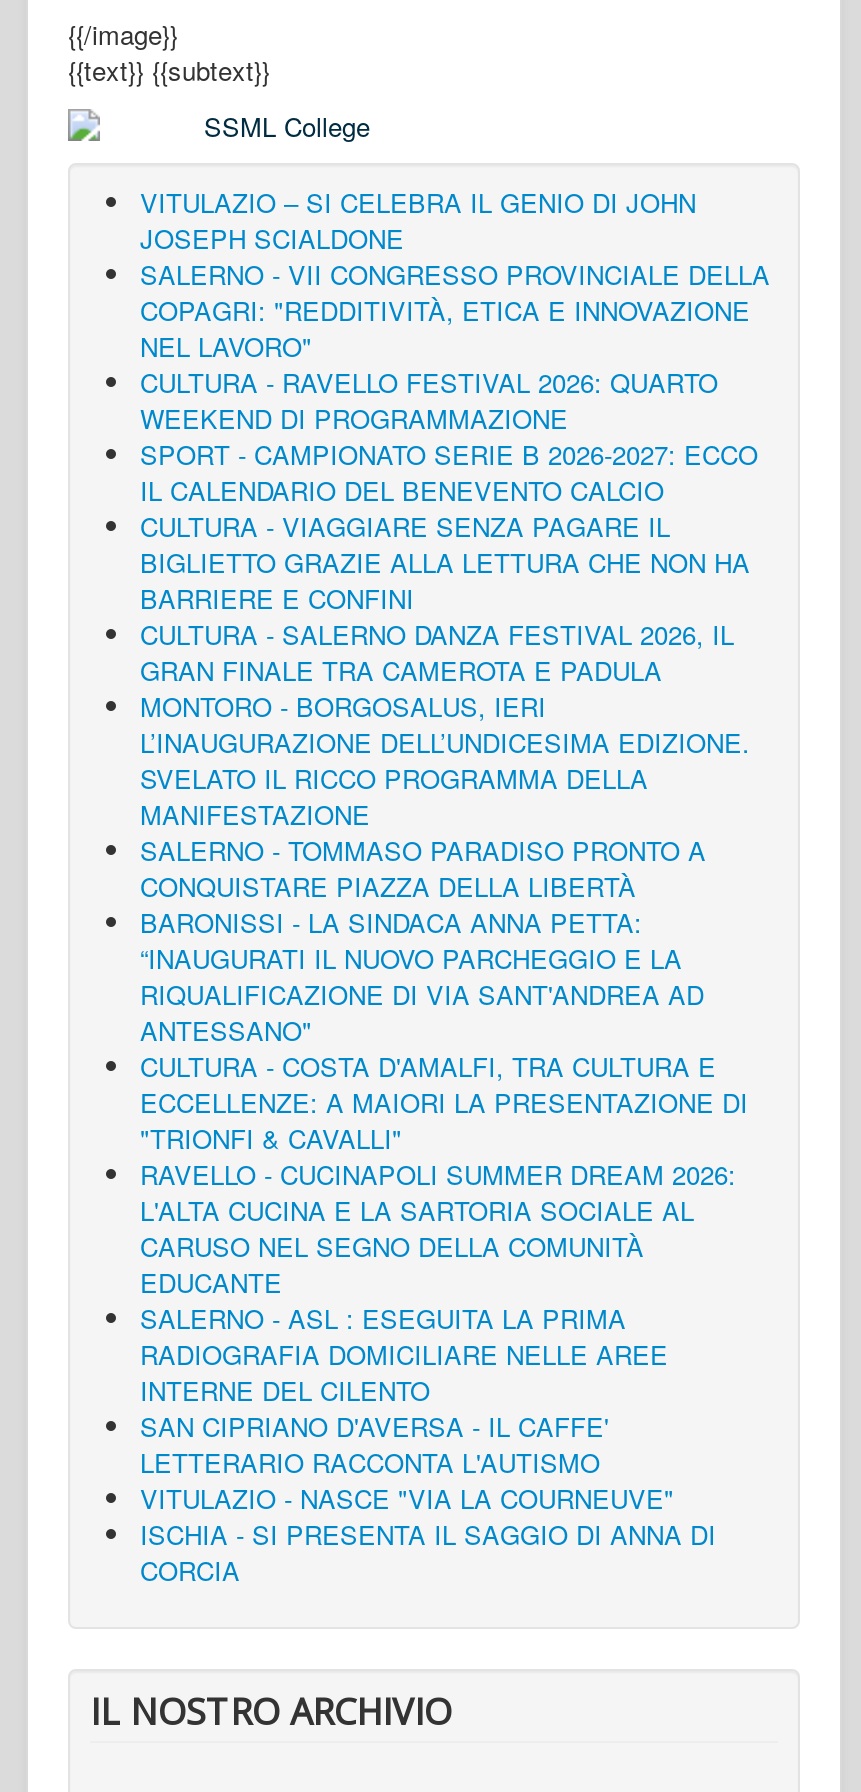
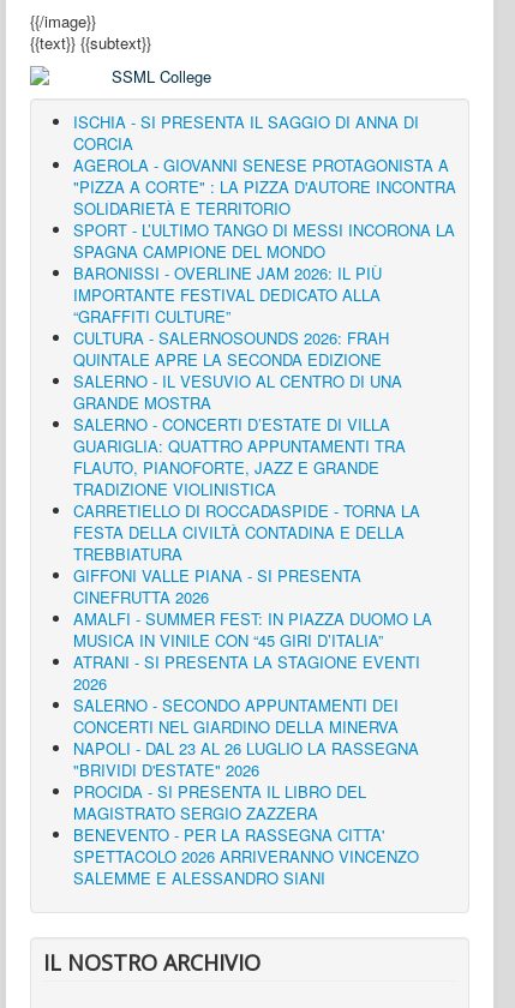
[140,184,770,1518] VITULAZIO – SI CELEBRA IL GENIO DI JOHN | JOSEPH SCIALDONE | SALERNO - VII CONGRESSO PROVINCIALE DELLA | COPAGRI: "REDDITIVITÀ, ETICA E INNOVAZIONE | NEL LAVORO" | CULTURA - RAVELLO FESTIVAL 2026: QUARTO | WEEKEND DI PROGRAMMAZIONE | SPORT - CAMPIONATO SERIE B 2026-2027: ECCO | IL CALENDARIO DEL BENEVENTO CALCIO | CULTURA - VIAGGIARE SENZA PAGARE IL | BIGLIETTO GRAZIE ALLA LETTURA CHE NON HA | BARRIERE E CONFINI | CULTURA - SALERNO DANZA FESTIVAL 2026, IL | GRAN FINALE TRA CAMEROTA E PADULA | MONTORO - BORGOSALUS, IERI | L’INAUGURAZIONE DELL’UNDICESIMA EDIZIONE. | SVELATO IL RICCO PROGRAMMA DELLA | MANIFESTAZIONE | SALERNO - TOMMASO PARADISO PRONTO A | CONQUISTARE PIAZZA DELLA LIBERTÀ | BARONISSI - LA SINDACA ANNA PETTA: | “INAUGURATI IL NUOVO PARCHEGGIO E LA | RIQUALIFICAZIONE DI VIA SANT'ANDREA AD | ANTESSANO" | CULTURA - COSTA D'AMALFI, TRA CULTURA E | ECCELLENZE: A MAIORI LA PRESENTAZIONE DI | "TRIONFI & CAVALLI" | RAVELLO - CUCINAPOLI SUMMER DREAM 2026: | L'ALTA CUCINA E LA SARTORIA SOCIALE AL | CARUSO NEL SEGNO DELLA COMUNITÀ | EDUCANTE | SALERNO - ASL : ESEGUITA LA PRIMA | RADIOGRAFIA DOMICILIARE NELLE AREE | INTERNE DEL CILENTO | SAN CIPRIANO D'AVERSA - IL CAFFE' | LETTERARIO RACCONTA L'AUTISMO | VITULAZIO - NASCE "VIA LA COURNEUVE" -> none
moved [140,1516,716,1590] -> [73,111,419,155]: ISCHIA - SI PRESENTA IL SAGGIO DI ANNA DI | CORCIA
none -> [73,154,456,890] AGEROLA - GIOVANNI SENESE PROTAGONISTA A | "PIZZA A CORTE" : LA PIZZA D'AUTORE INCONTRA | SOLIDARIETÀ E TERRITORIO | SPORT - L’ULTIMO TANGO DI MESSI INCORONA LA | SPAGNA CAMPIONE DEL MONDO | BARONISSI - OVERLINE JAM 2026: IL PIÙ | IMPORTANTE FESTIVAL DEDICATO ALLA | “GRAFFITI CULTURE” | CULTURA - SALERNOSOUNDS 2026: FRAH | QUINTALE APRE LA SECONDA EDIZIONE | SALERNO - IL VESUVIO AL CENTRO DI UNA | GRANDE MOSTRA | SALERNO - CONCERTI D’ESTATE DI VILLA | GUARIGLIA: QUATTRO APPUNTAMENTI TRA | FLAUTO, PIANOFORTE, JAZZ E GRANDE | TRADIZIONE VIOLINISTICA | CARRETIELLO DI ROCCADASPIDE - TORNA LA | FESTA DELLA CIVILTÀ CONTADINA E DELLA | TREBBIATURA | GIFFONI VALLE PIANA - SI PRESENTA | CINEFRUTTA 2026 | AMALFI - SUMMER FEST: IN PIAZZA DUOMO LA | MUSICA IN VINILE CON “45 GIRI D’ITALIA” | ATRANI - SI PRESENTA LA STAGIONE EVENTI | 2026 | SALERNO - SECONDO APPUNTAMENTI DEI | CONCERTI NEL GIARDINO DELLA MINERVA | NAPOLI - DAL 23 AL 26 LUGLIO LA RASSEGNA | "BRIVIDI D'ESTATE" 2026 | PROCIDA - SI PRESENTA IL LIBRO DEL | MAGISTRATO SERGIO ZAZZERA | BENEVENTO - PER LA RASSEGNA CITTA' | SPETTACOLO 2026 ARRIVERANNO VINCENZO | SALEMME E ALESSANDRO SIANI

